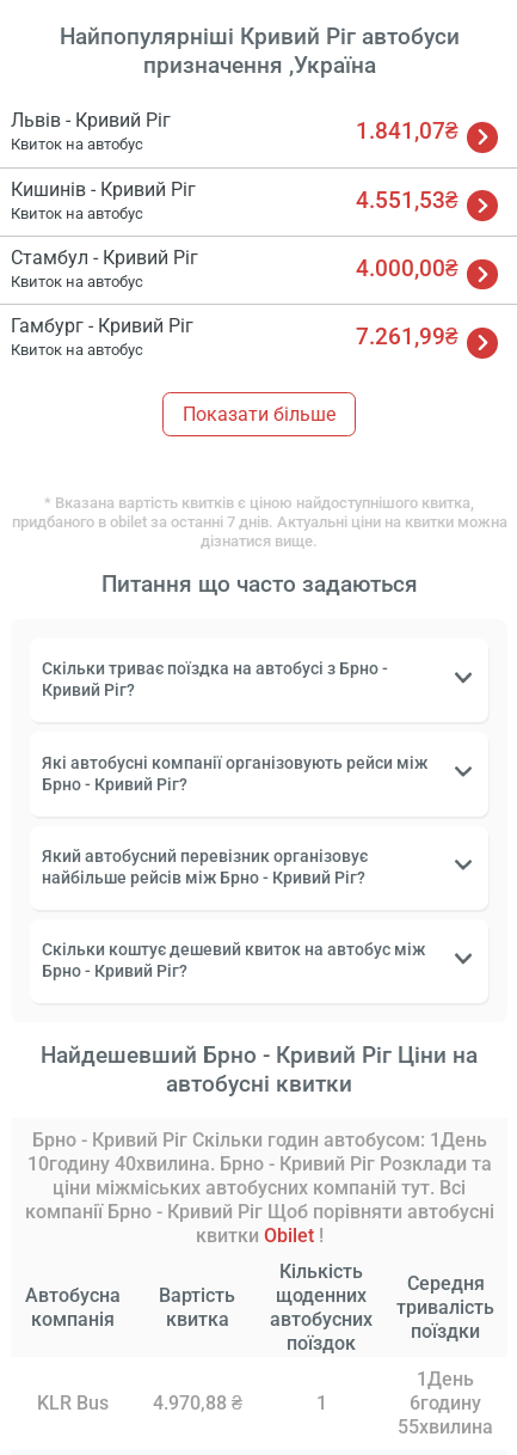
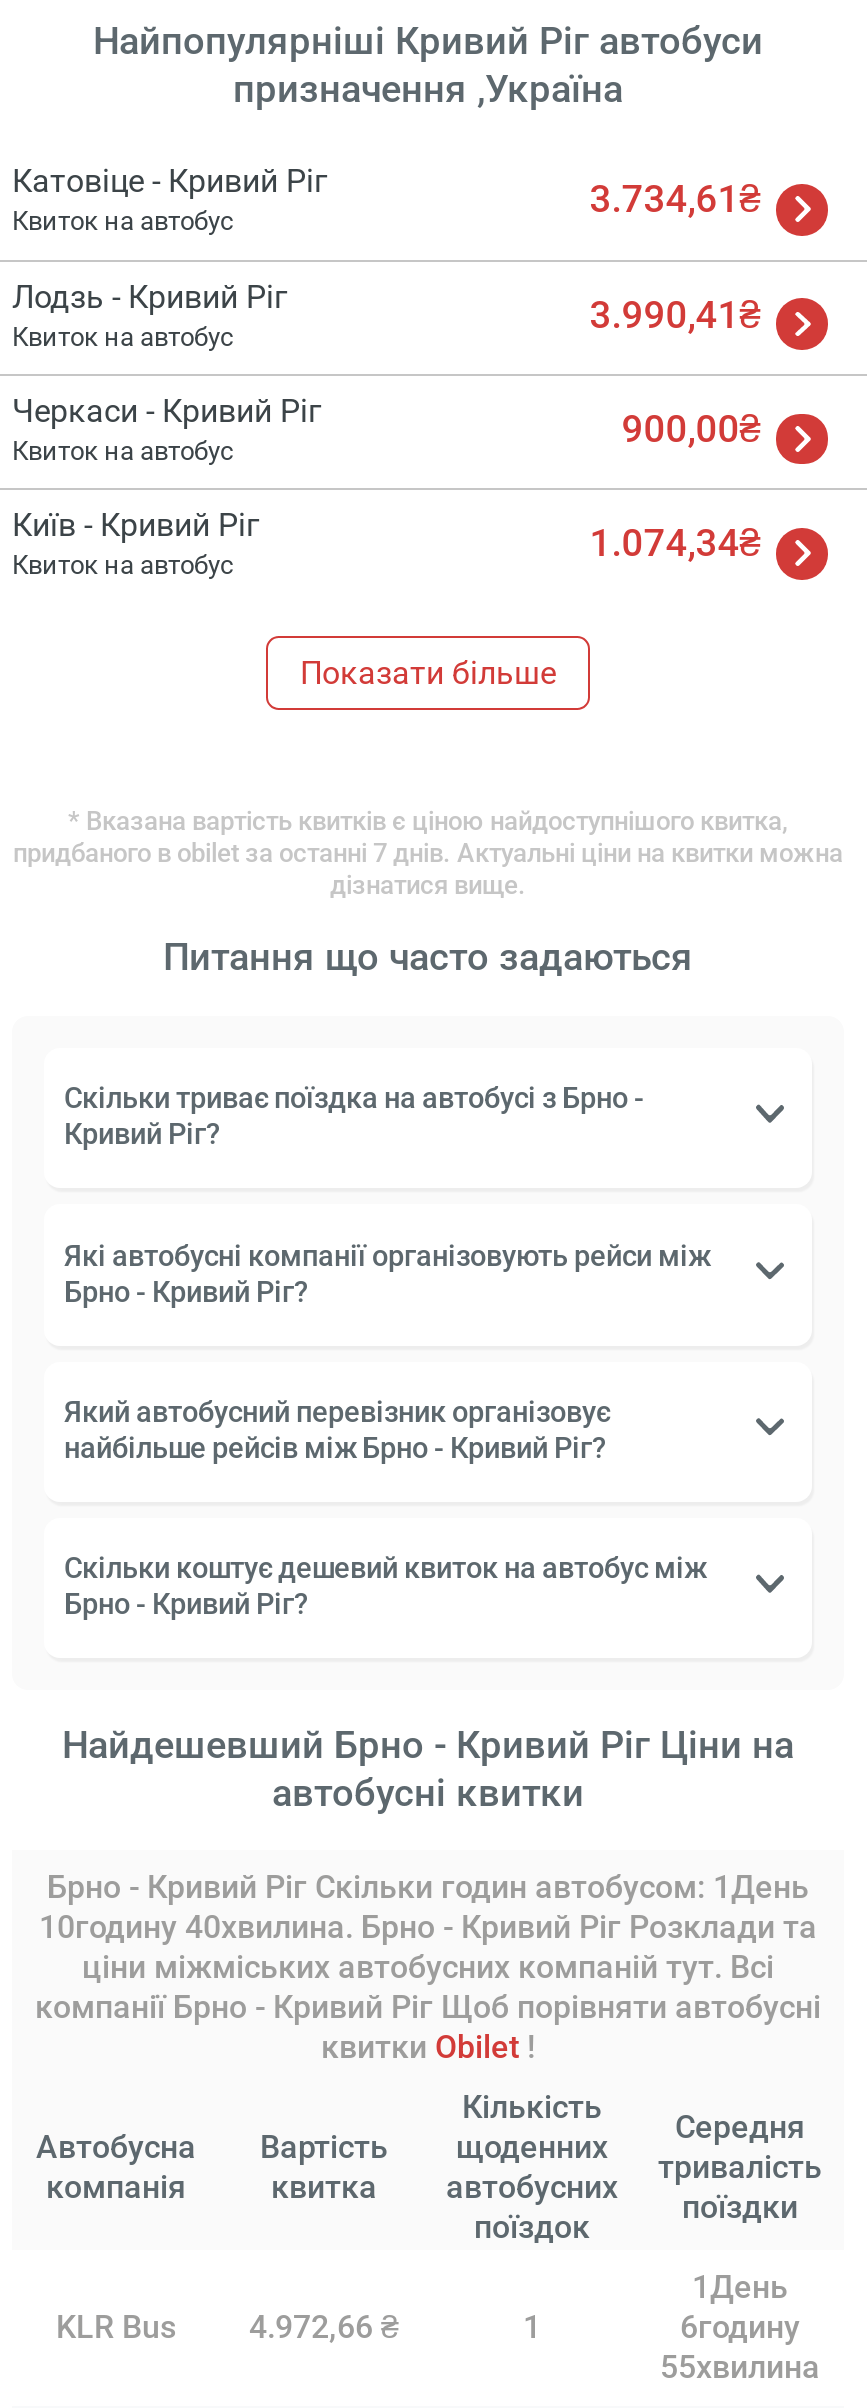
[11,109,171,132] Львів - Кривий Ріг -> [12,163,328,201] Катовіце - Кривий Ріг
[355,118,458,145] 1.841,07₴ -> [589,177,761,223] 3.734,61₴
[11,178,196,200] Кишинів - Кривий Ріг -> [12,277,288,315] Лодзь - Кривий Ріг
[355,186,458,214] 4.551,53₴ -> [589,291,761,337] 3.990,41₴
[11,246,198,269] Стамбул - Кривий Ріг -> [12,392,322,430] Черкаси - Кривий Ріг
[355,255,458,282] 4.000,00₴ -> [621,406,761,452] 900,00₴
[11,315,193,338] Гамбург - Кривий Ріг -> [12,507,260,545] Київ - Кривий Ріг
[355,323,458,351] 7.261,99₴ -> [589,521,761,567] 1.074,34₴
[37,1392,242,1415] KLR Bus 4.970,88 ₴ -> [56,2309,399,2347] KLR Bus 4.972,66 ₴

